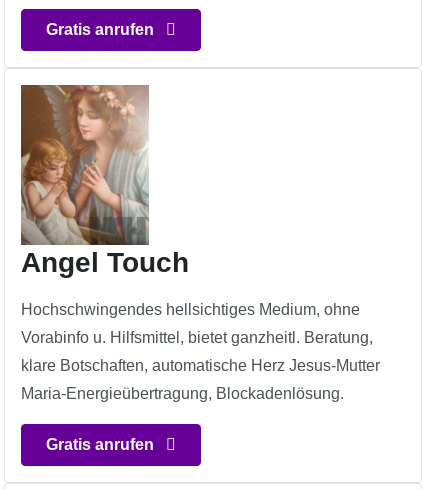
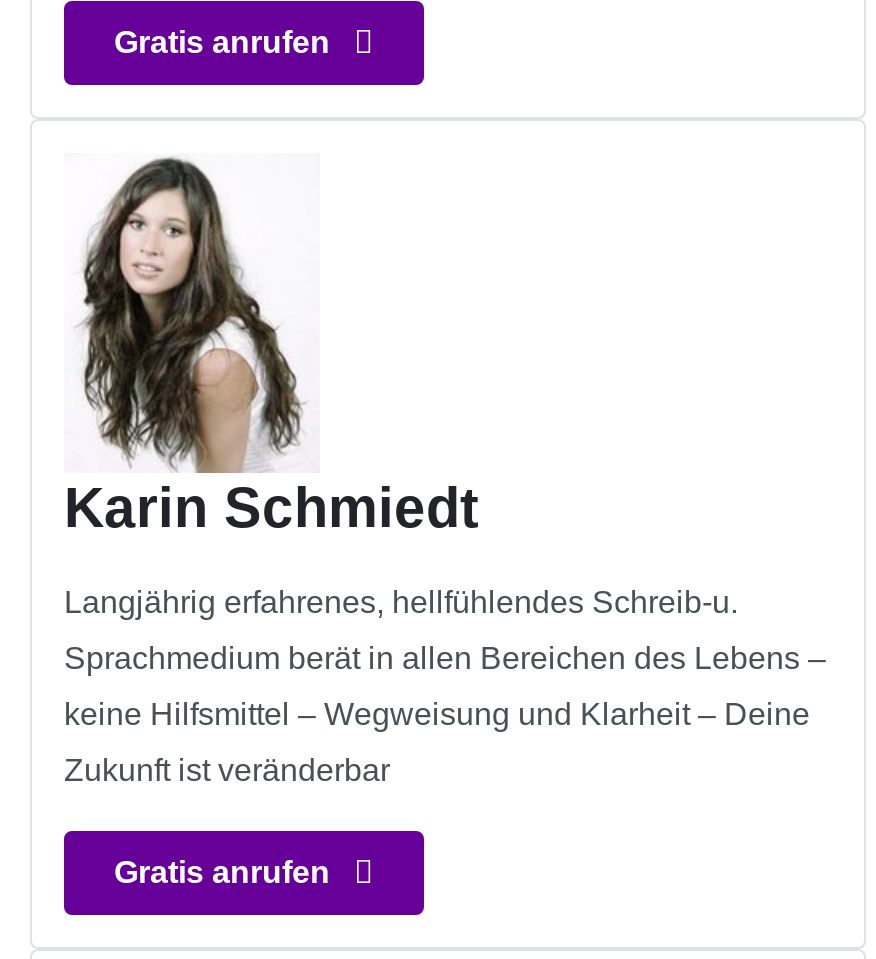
[20,84,189,278] [image] | Angel Touch -> [64,153,478,540] [image] | Karin Schmiedt
[21,301,360,318] Hochschwingendes hellsichtiges Medium, ohne -> [64,586,738,620] Langjährig erfahrenes, hellfühlendes Schreib-u.
[21,329,373,346] Vorabinfo u. Hilfsmittel, bietet ganzheitl. Beratung, -> [64,642,826,676] Sprachmedium berät in allen Bereichen des Lebens –
[21,357,380,374] klare Botschaften, automatische Herz Jesus-Mutter -> [64,698,810,732] keine Hilfsmittel – Wegweisung und Klarheit – Deine
[21,385,344,402] Maria-Energieübertragung, Blockadenlösung. -> [64,754,390,788] Zukunft ist veränderbar

